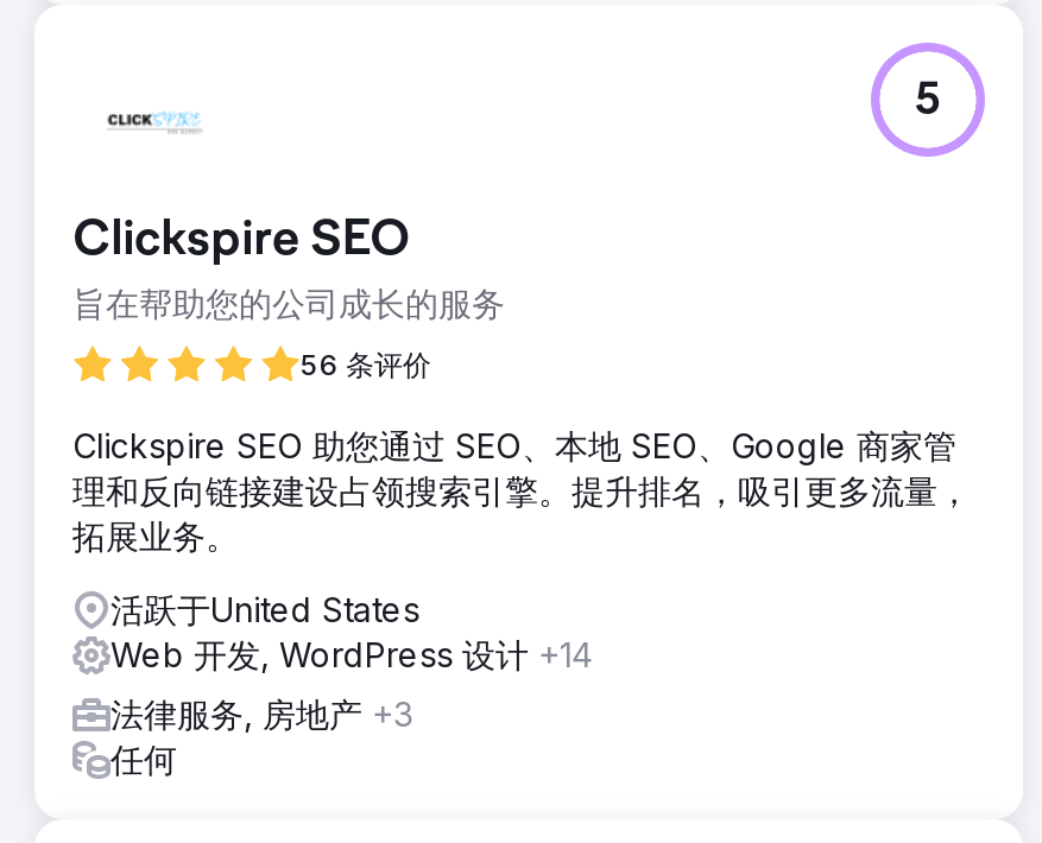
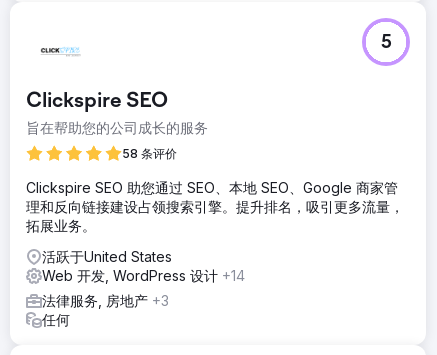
[301,346,431,381] 56 条评价 -> [122,146,177,161] 58 条评价

